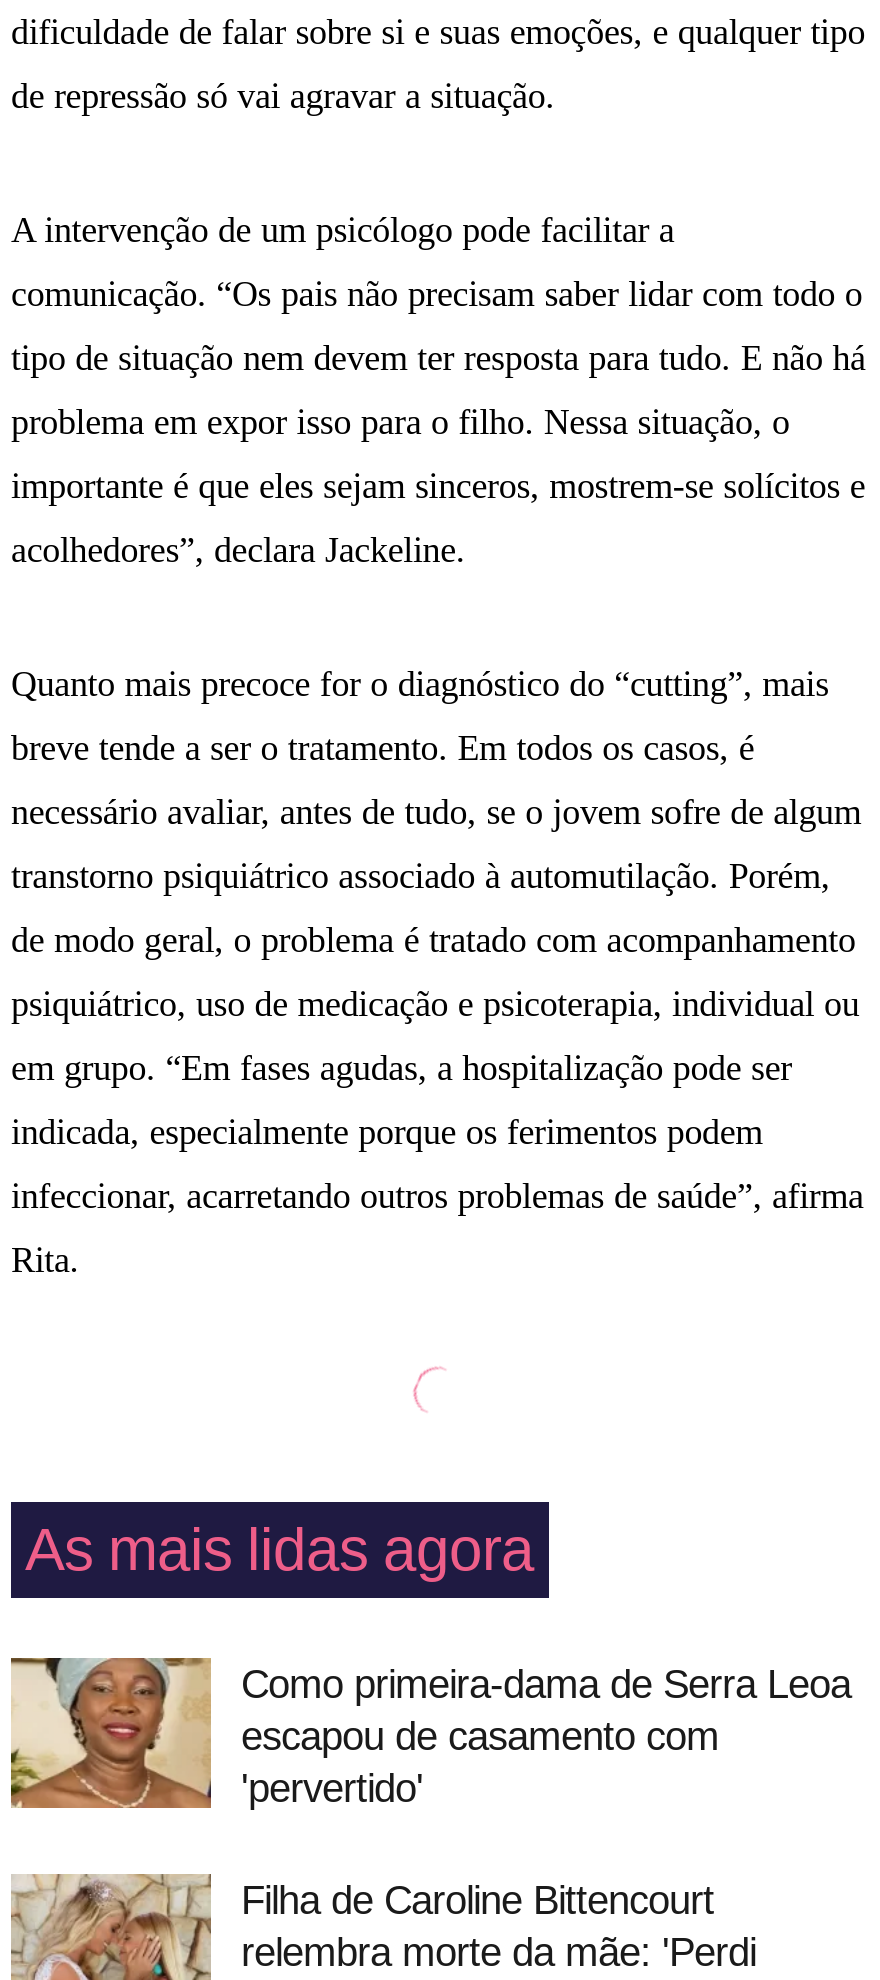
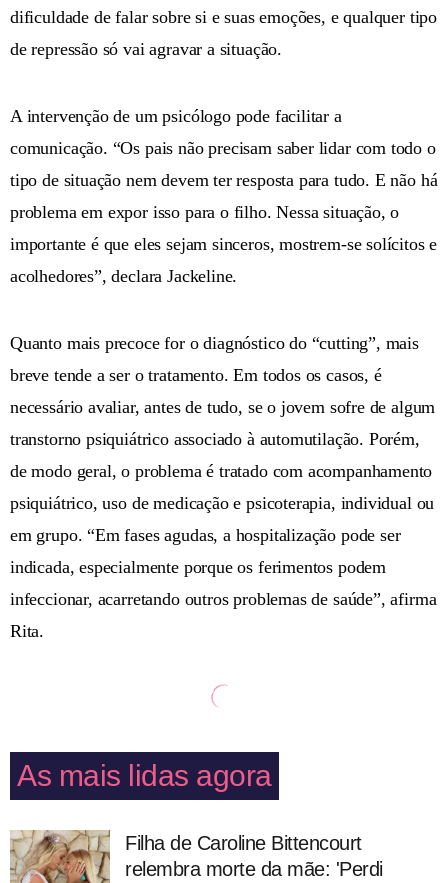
[11,1656,851,1814] [image] | Como primeira-dama de Serra Leoa | escapou de casamento com | 'pervertido' -> none

